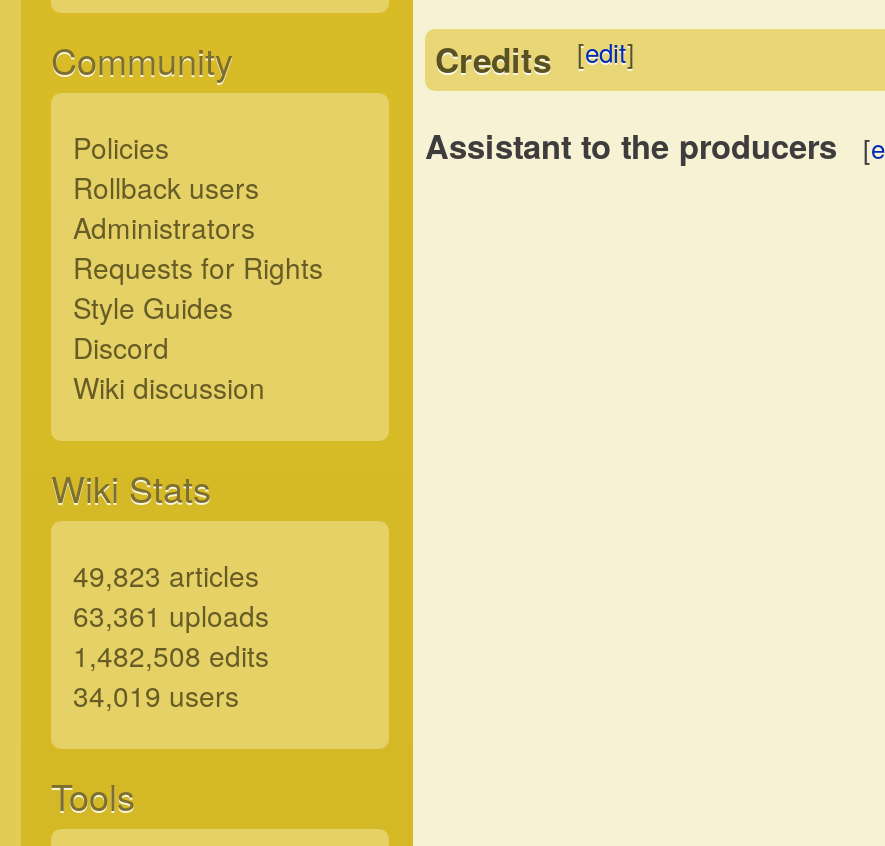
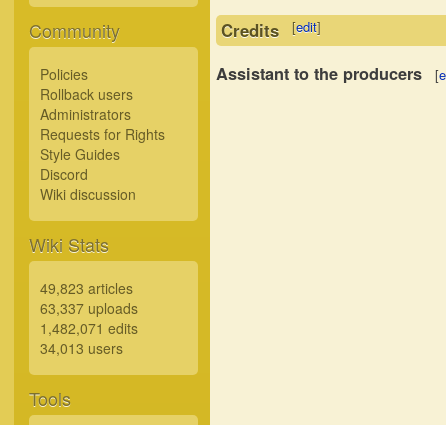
[73,595,269,635] 63,361 uploads -> [40,298,138,318] 63,337 uploads
[73,635,269,675] 1,482,508 edits -> [40,318,138,338] 1,482,071 edits
[73,675,239,715] 34,019 users -> [40,338,123,358] 34,013 users

